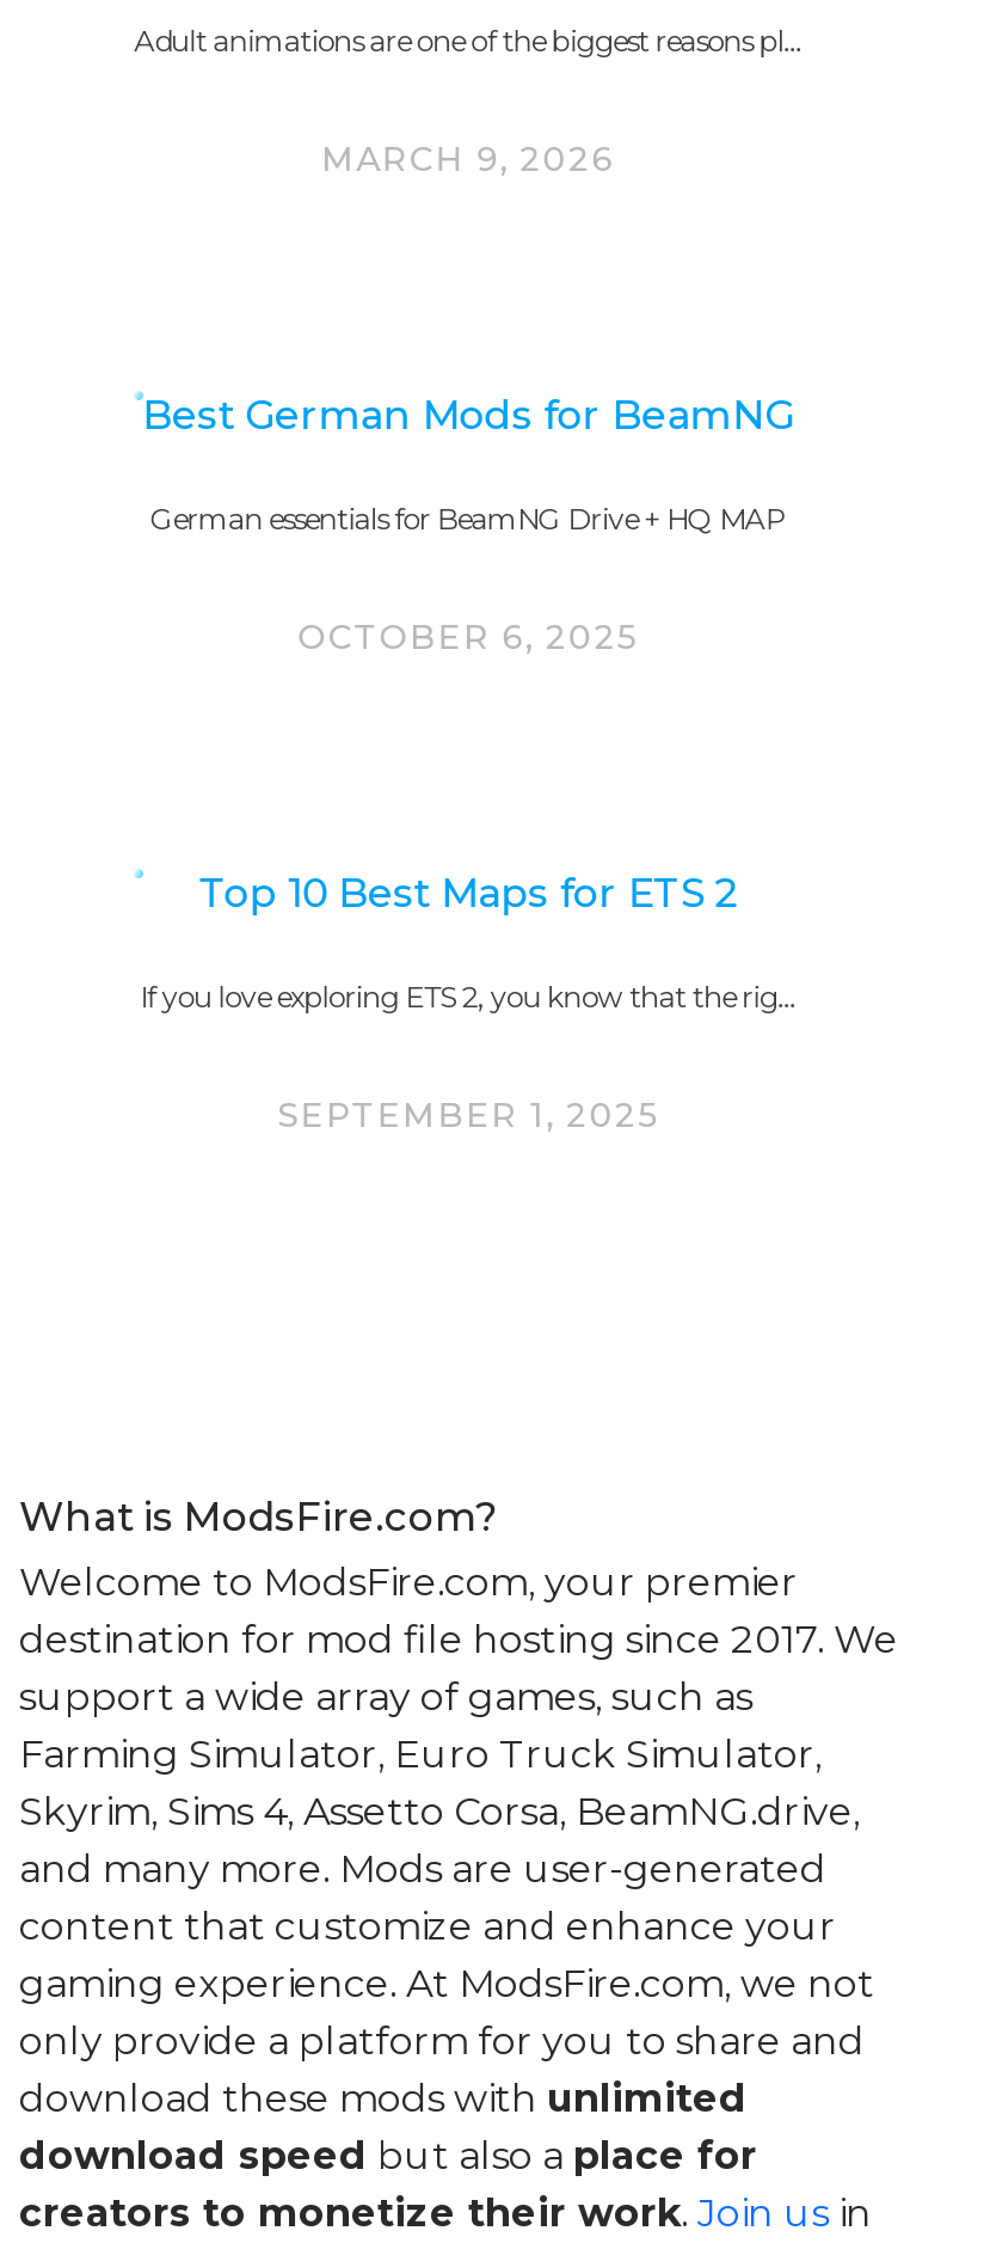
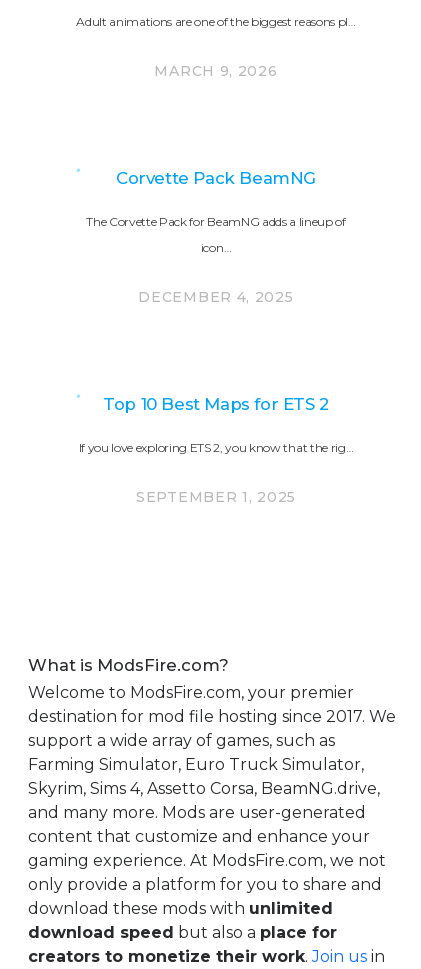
[142,390,794,657] Best German Mods for BeamNG | German essentials for BeamNG Drive + HQ MAP | OCTOBER 6, 2025 -> [86,168,346,306] Corvette Pack BeamNG | The Corvette Pack for BeamNG adds a lineup of | icon… | DECEMBER 4, 2025

